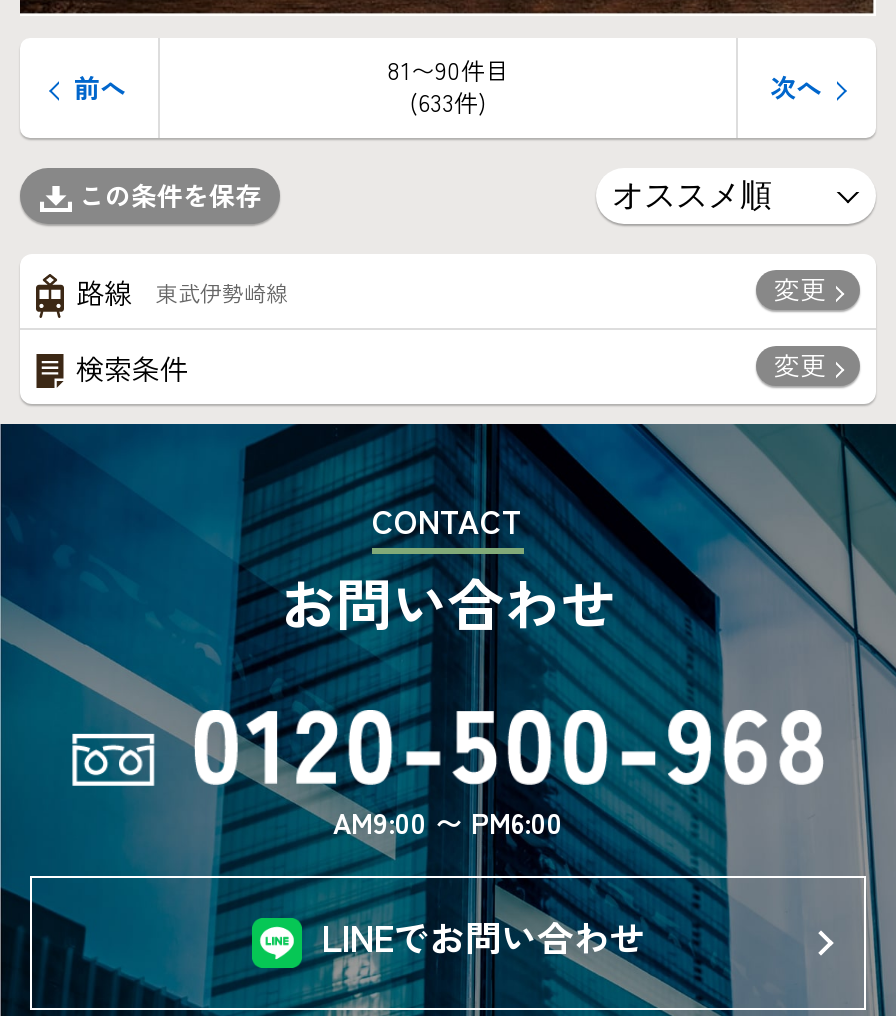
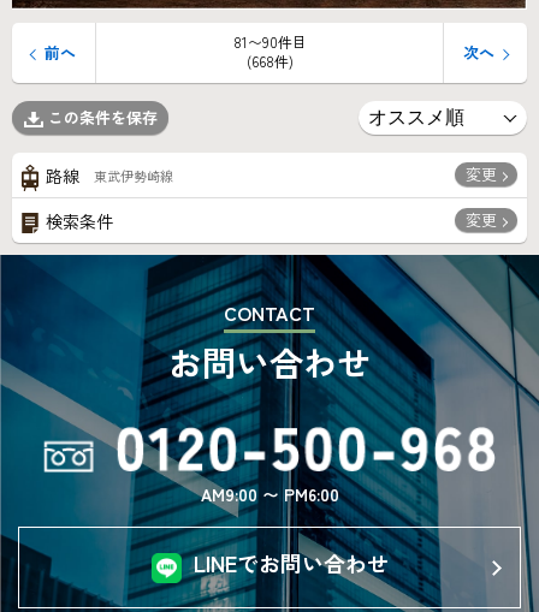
[410,84,486,118] (633件) -> [246,51,293,71] (668件)

